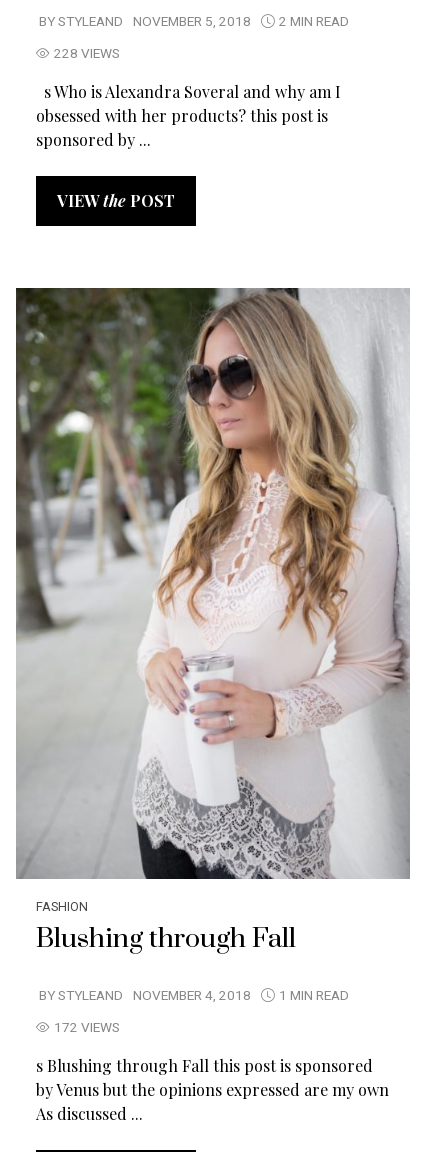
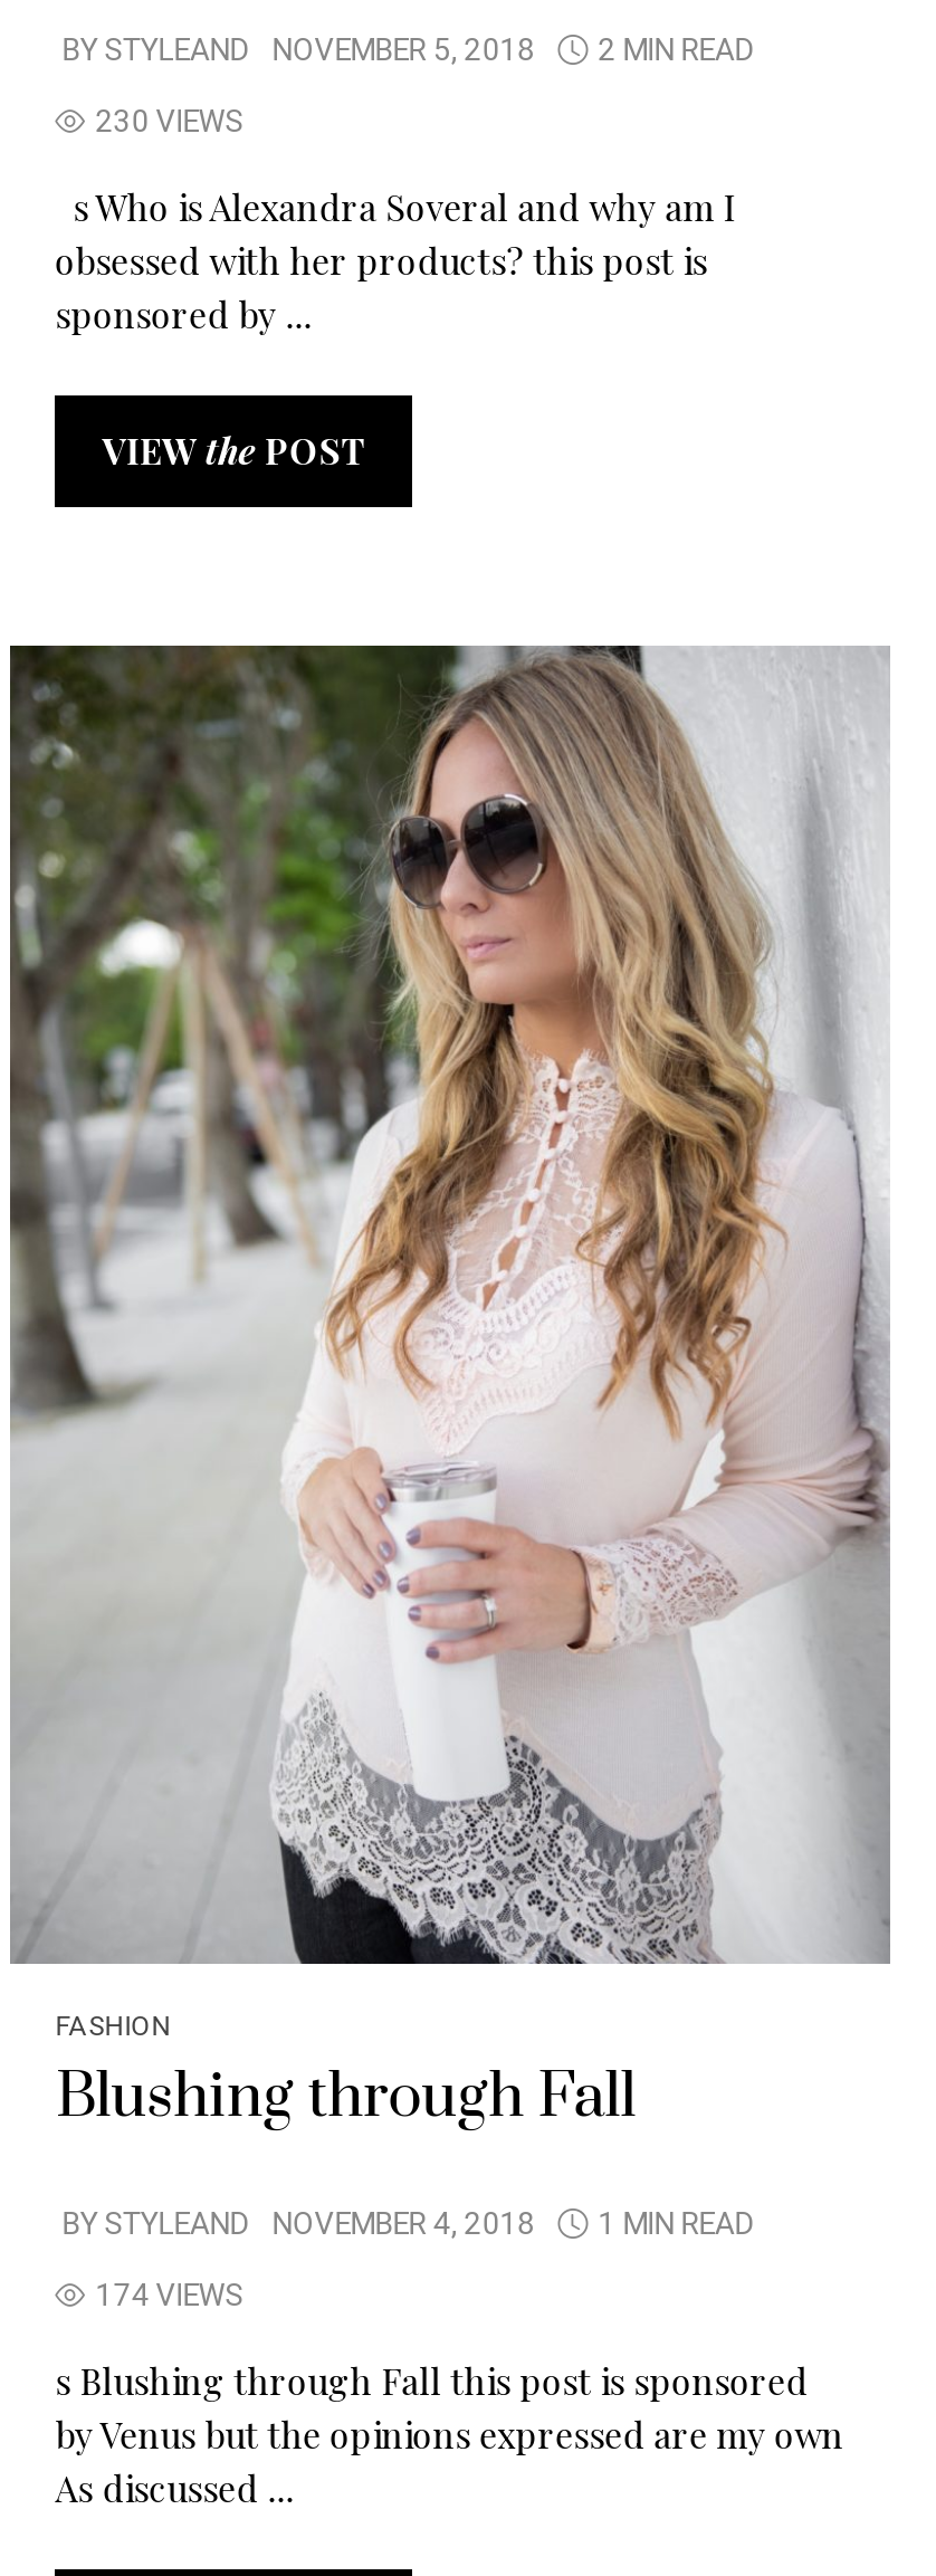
[54,44,120,64] 228 VIEWS -> [95,101,243,145] 230 VIEWS
[54,1017,120,1037] 172 VIEWS -> [95,2274,243,2319] 174 VIEWS

